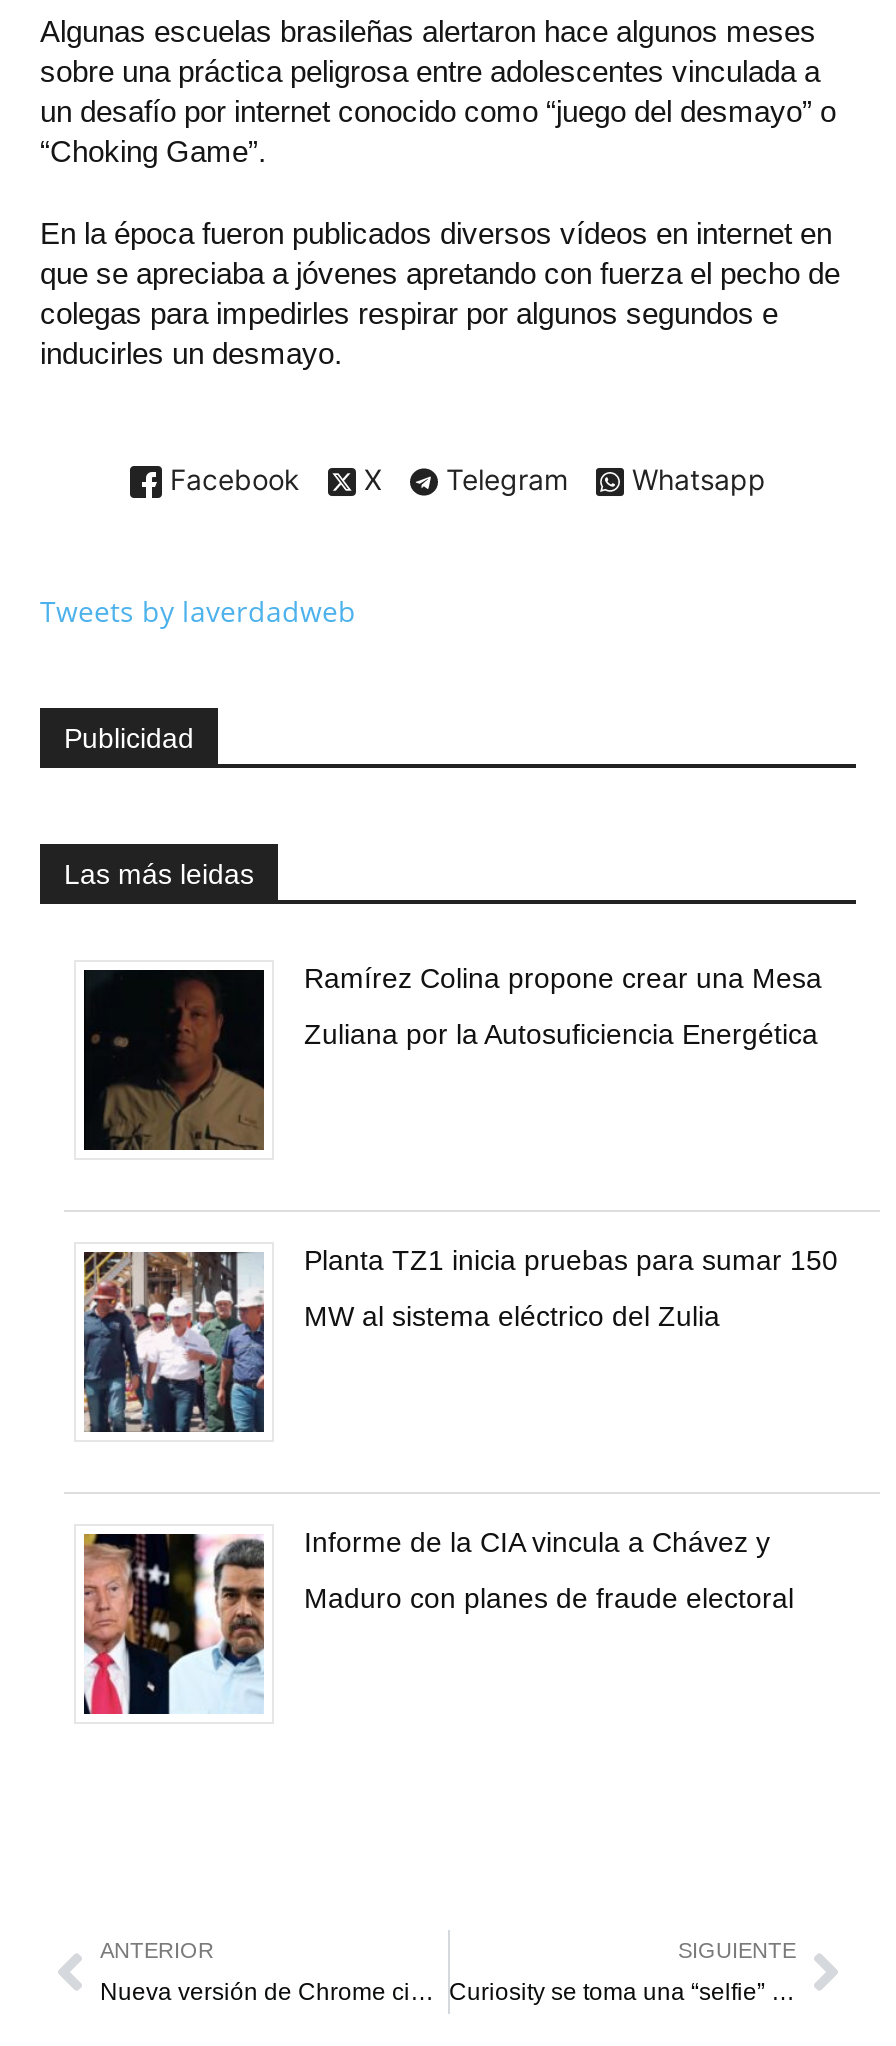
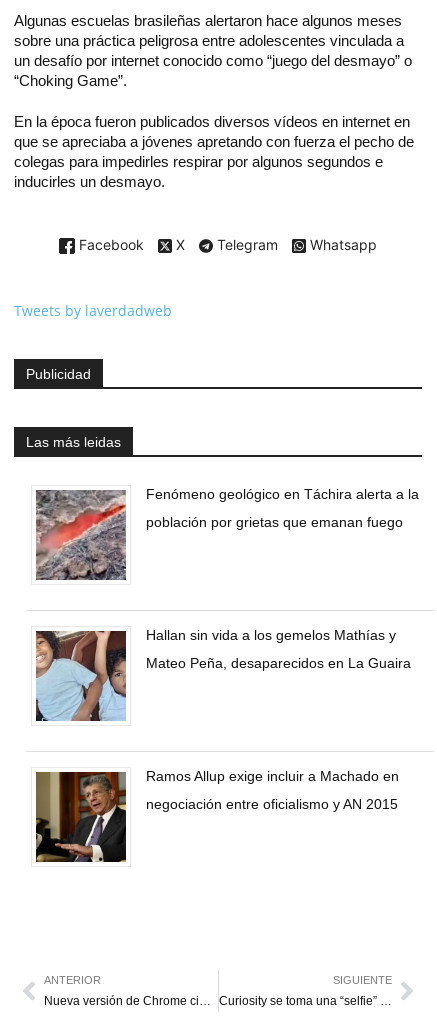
[82,962,822,1150] [image] | Ramírez Colina propone crear una Mesa -> [35,486,419,581] [image] | Fenómeno geológico en Táchira alerta a la
[304,1018,818,1050] Zuliana por la Autosuficiencia Energética -> [146,514,403,530] población por grietas que emanan fuego
[82,1244,838,1434] [image] | Planta TZ1 inicia pruebas para sumar 150 -> [35,627,396,722] [image] | Hallan sin vida a los gemelos Mathías y
[304,1300,720,1332] MW al sistema eléctrico del Zulia -> [146,655,411,671] Mateo Peña, desaparecidos en La Guaira
[84,1526,770,1716] [image] | Informe de la CIA vincula a Chávez y -> [35,768,399,863] [image] | Ramos Allup exige incluir a Machado en
[304,1582,794,1614] Maduro con planes de fraude electoral -> [146,796,398,812] negociación entre oficialismo y AN 2015

